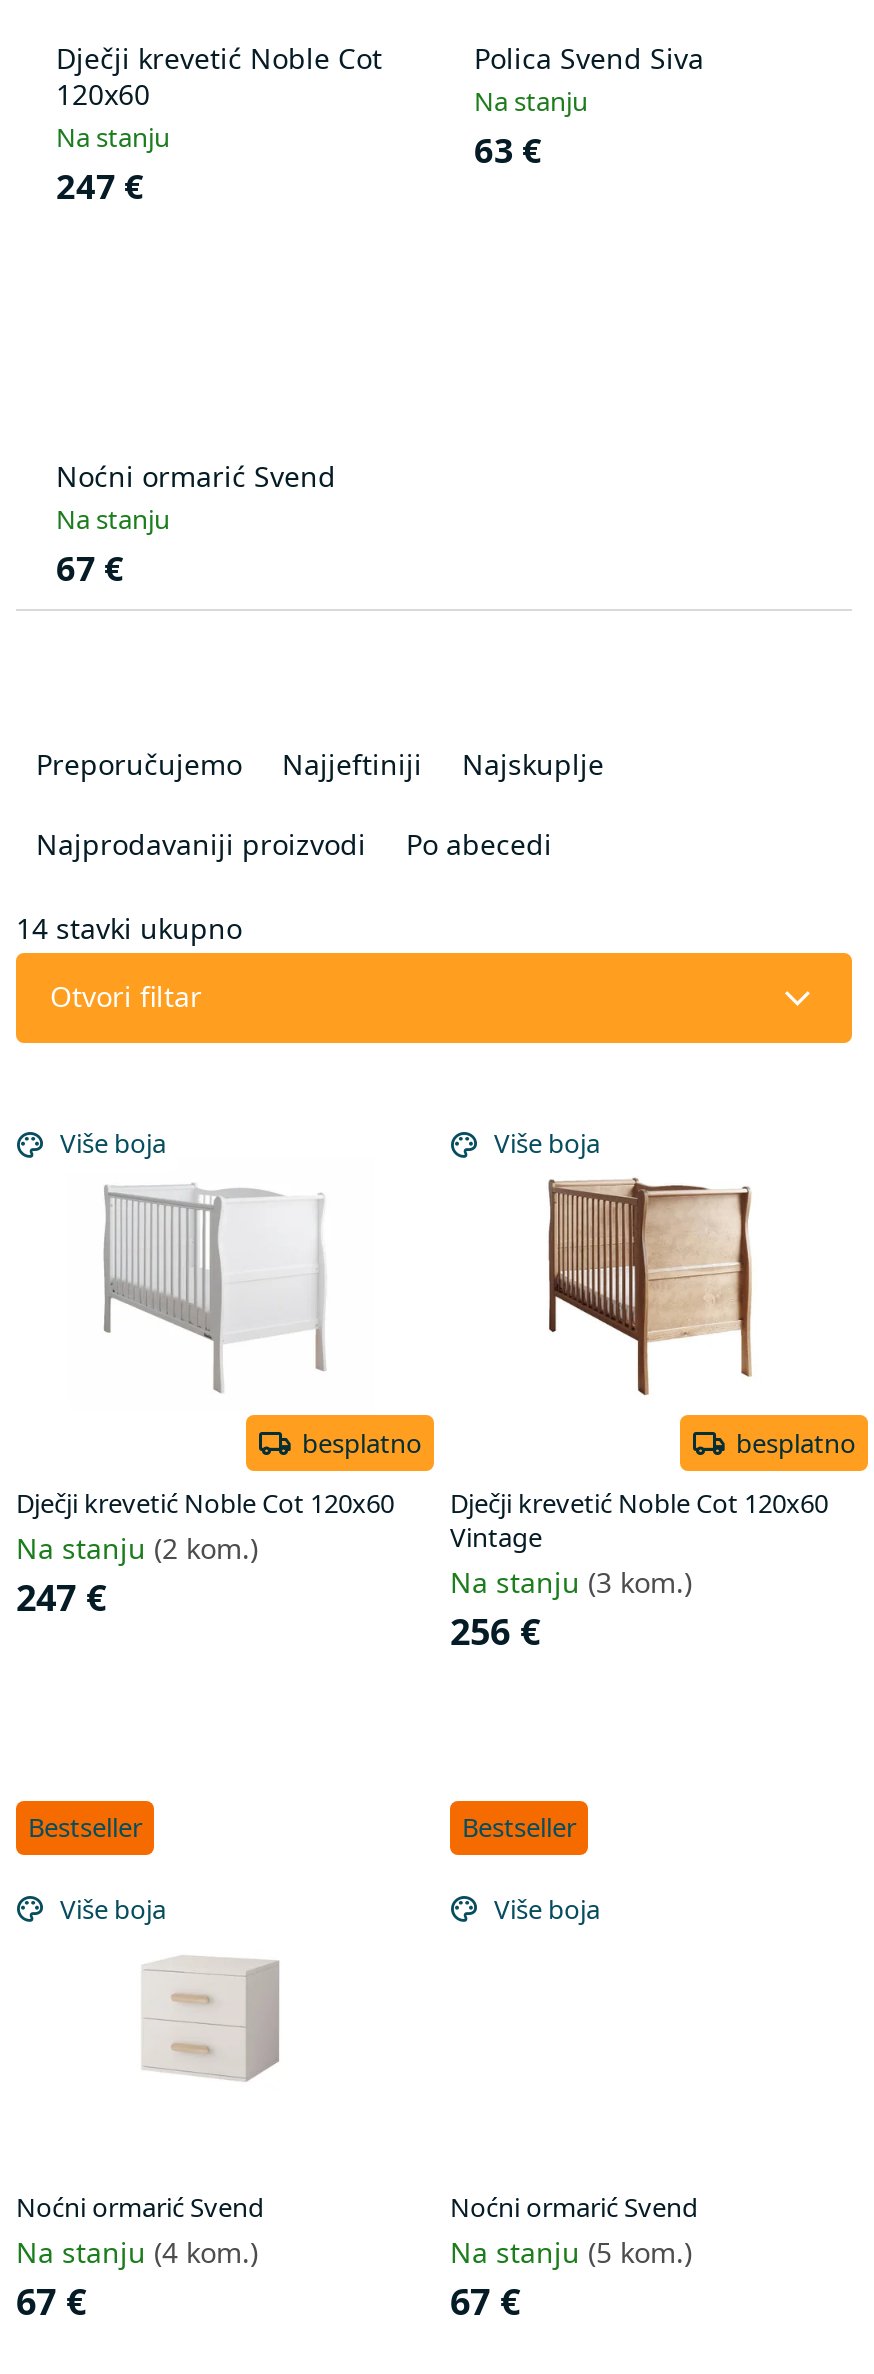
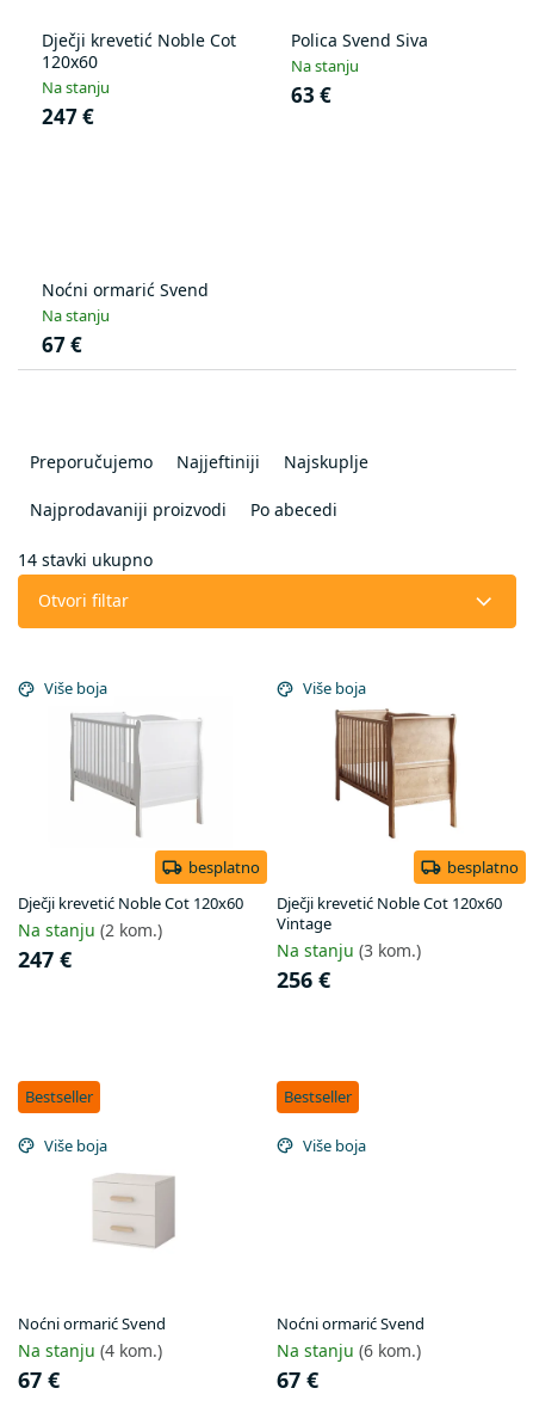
[450,2233,692,2271] Na stanju (5 kom.) -> [277,1339,421,1362] Na stanju (6 kom.)

